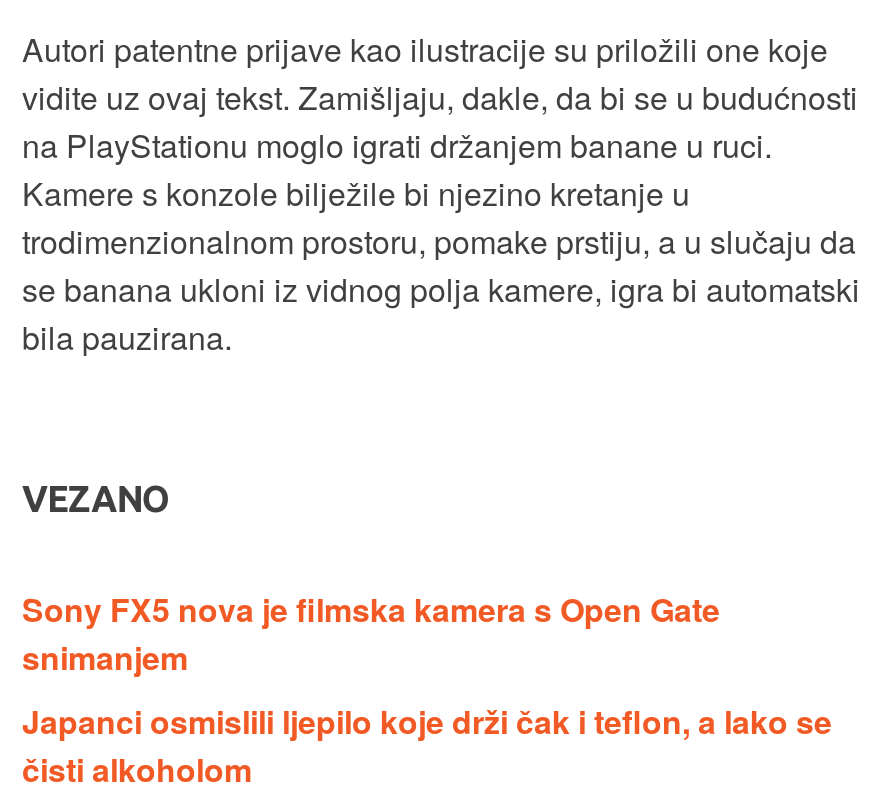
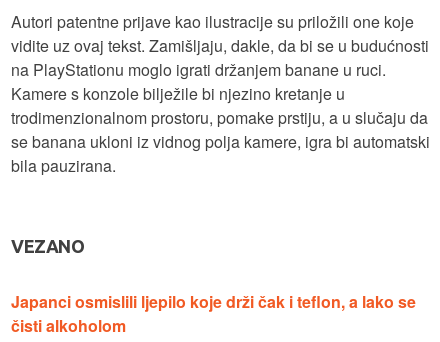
[22,586,720,680] Sony FX5 nova je filmska kamera s Open Gate | snimanjem -> none

